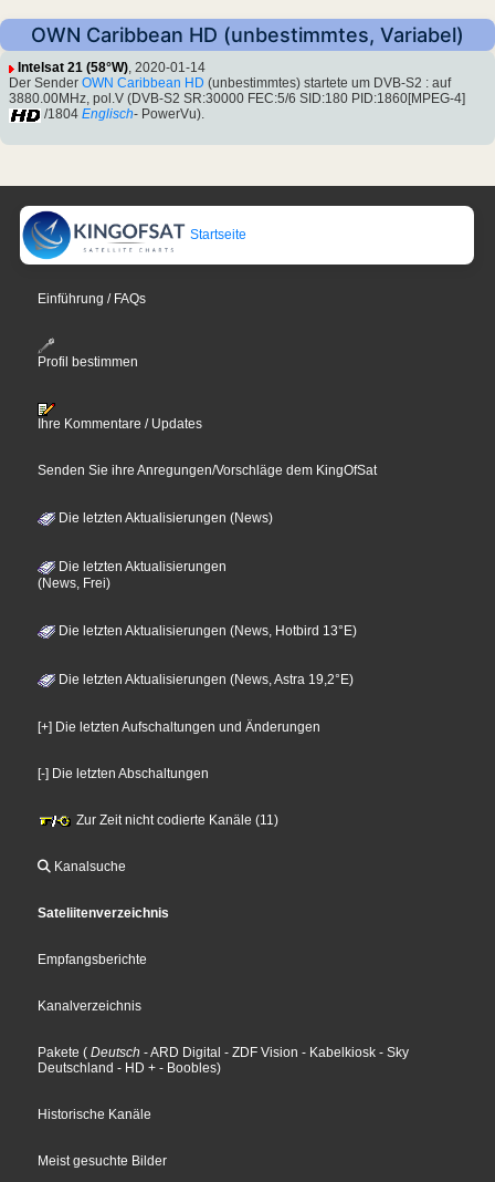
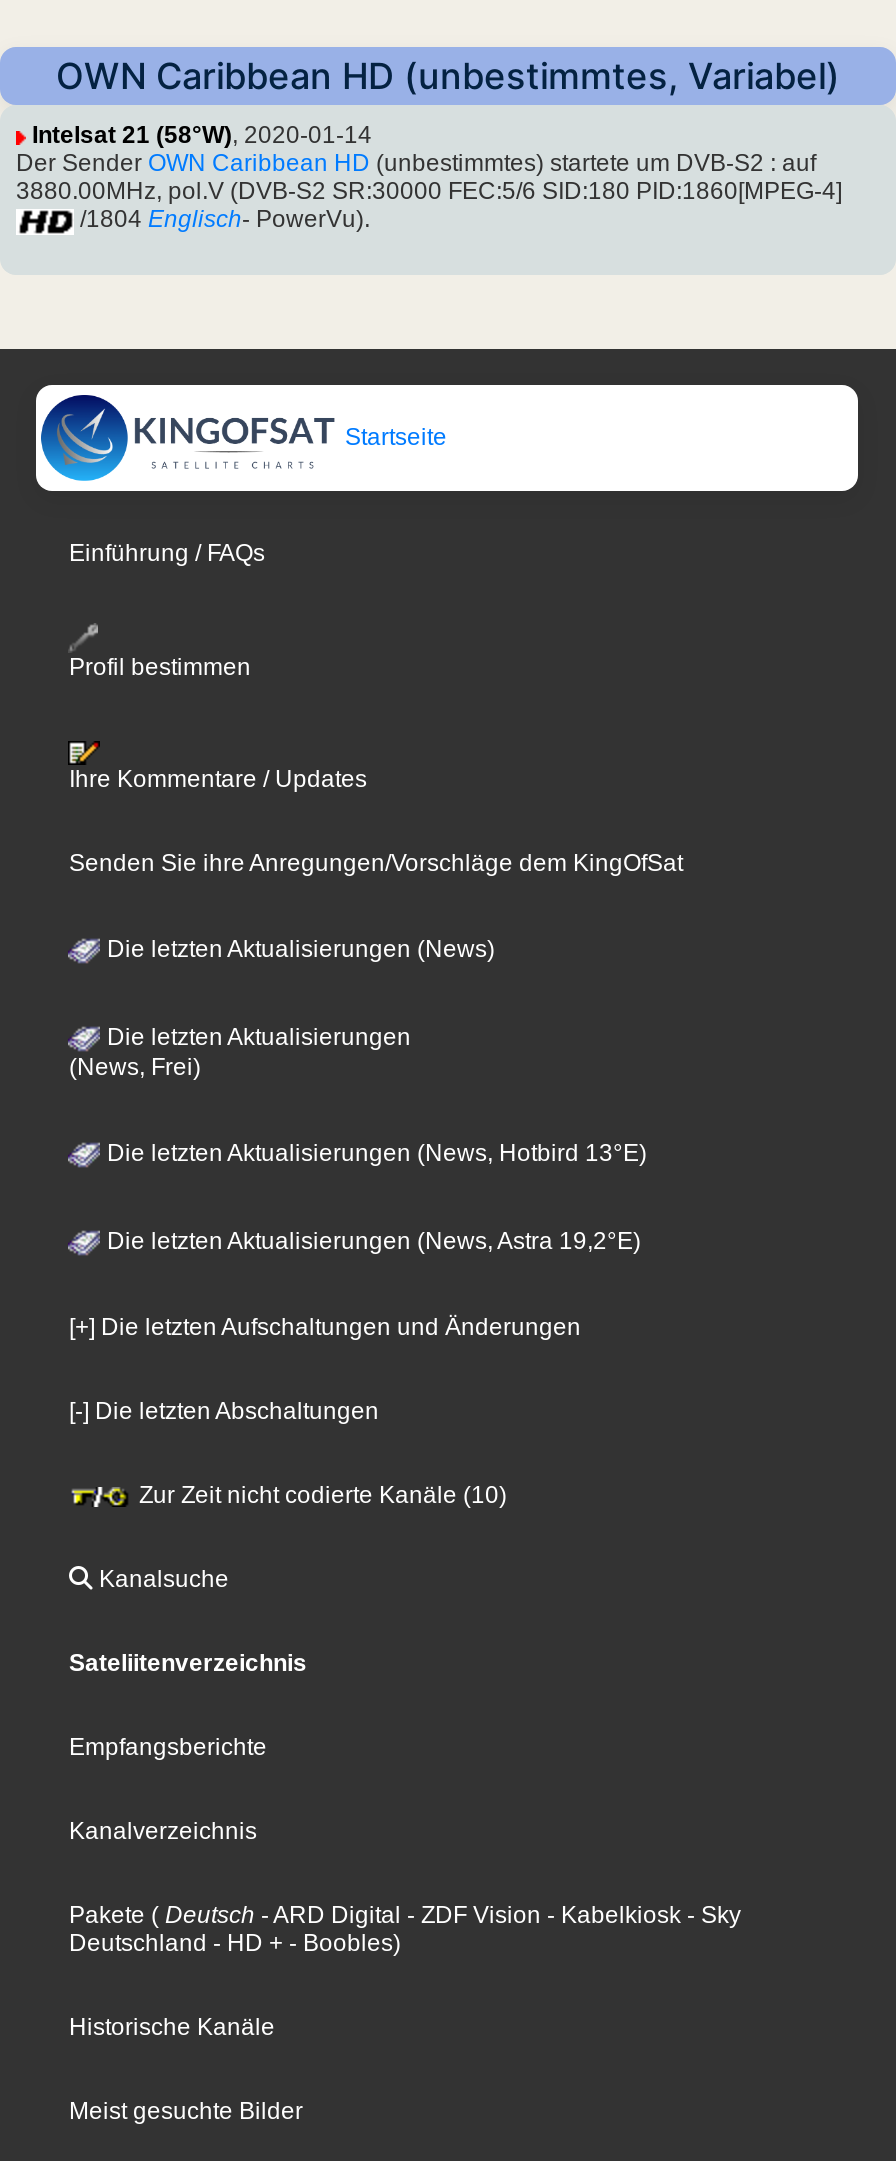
[73,813,279,828] Zur Zeit nicht codierte Kanäle (11) -> [133,1482,507,1510] Zur Zeit nicht codierte Kanäle (10)

